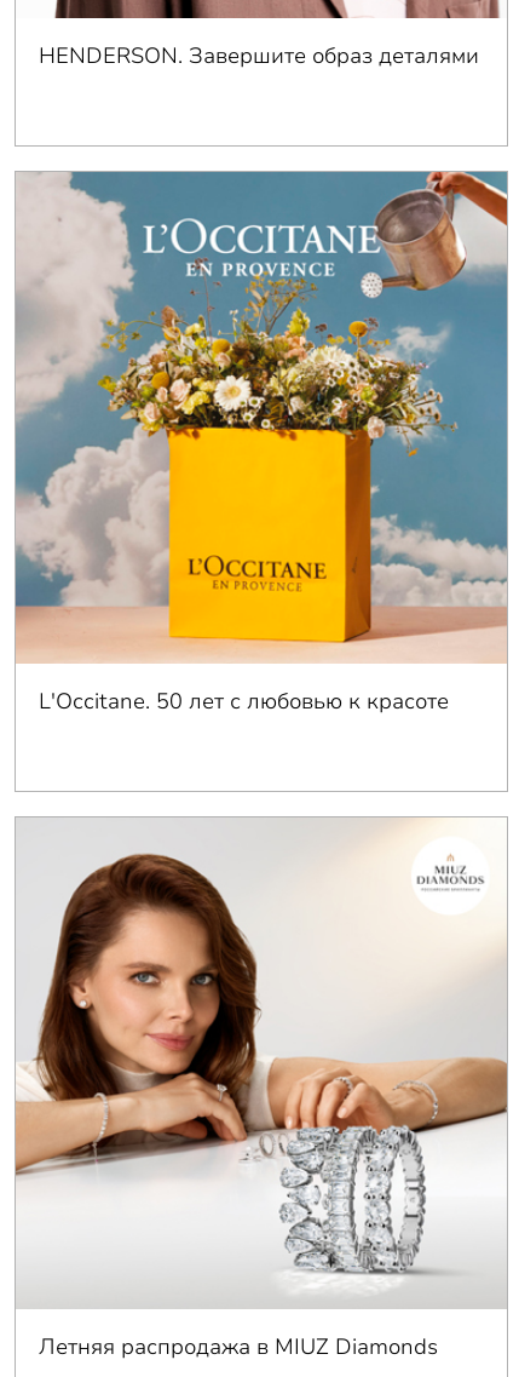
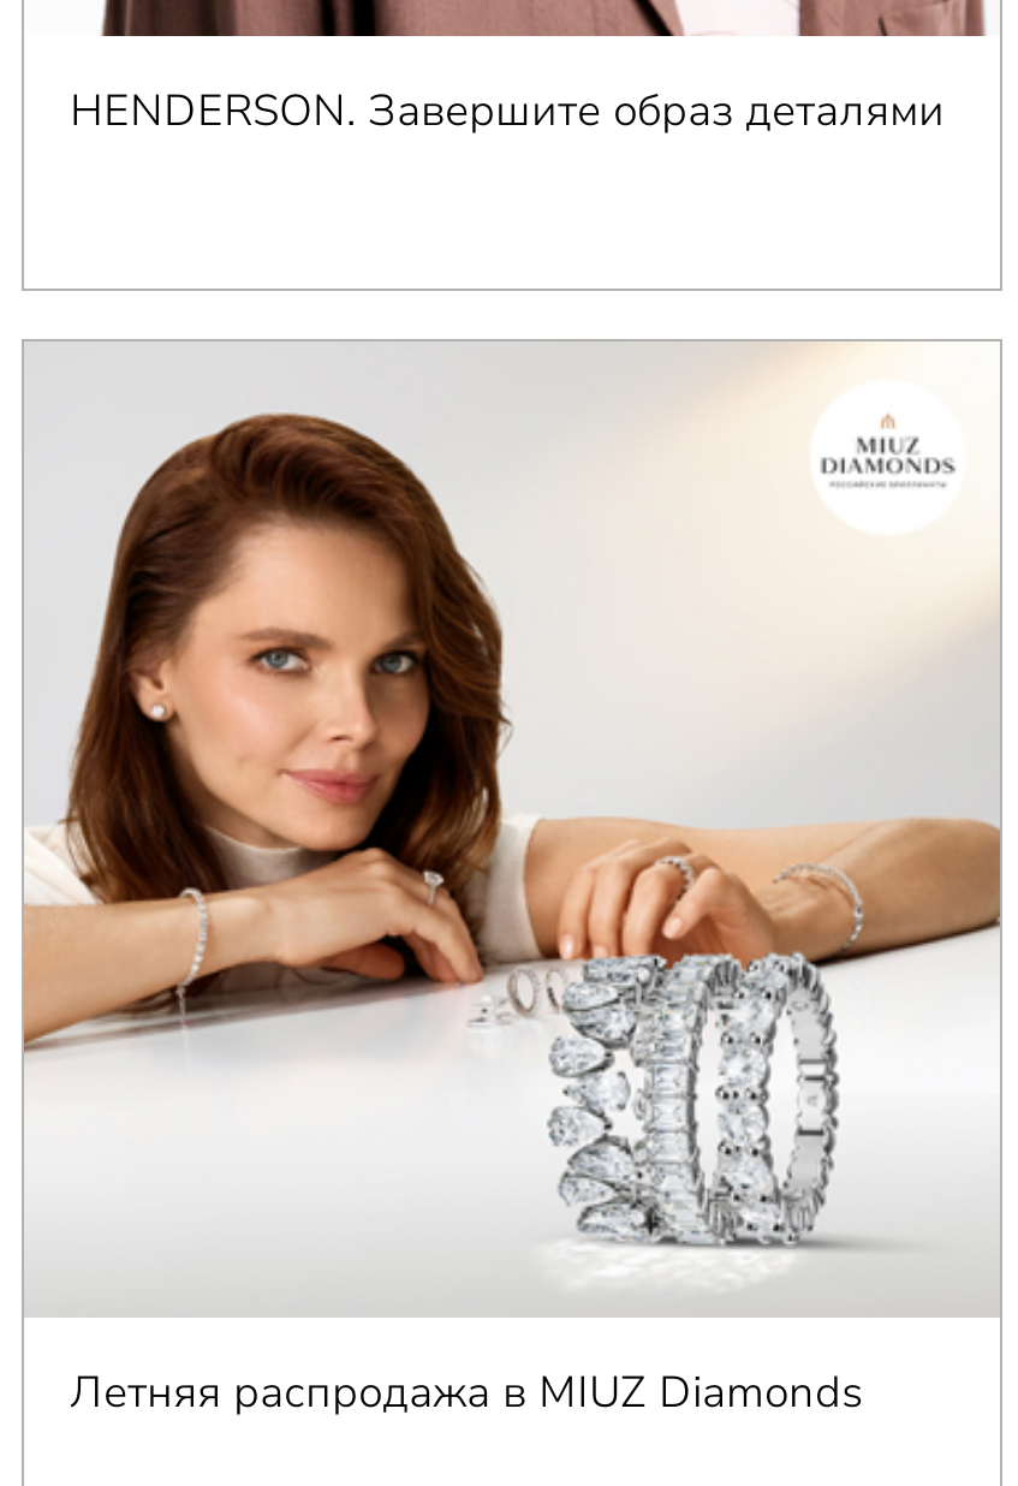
[15,171,508,716] [image] | L'Occitane. 50 лет с любовью к красоте -> none

